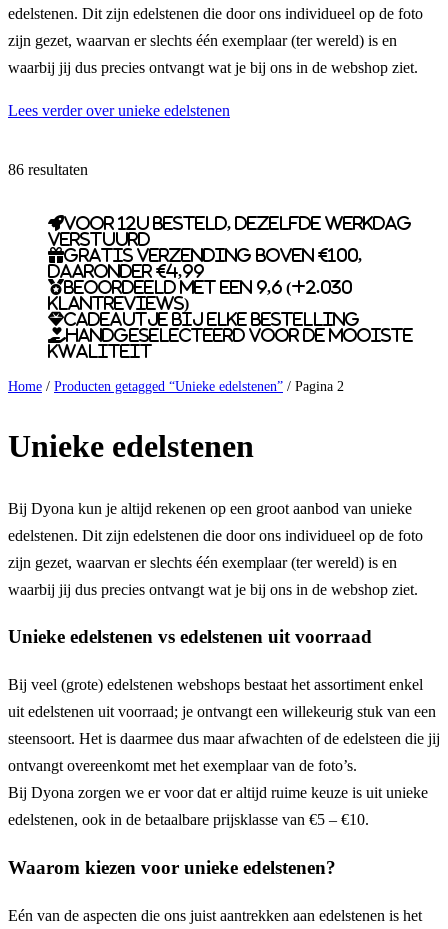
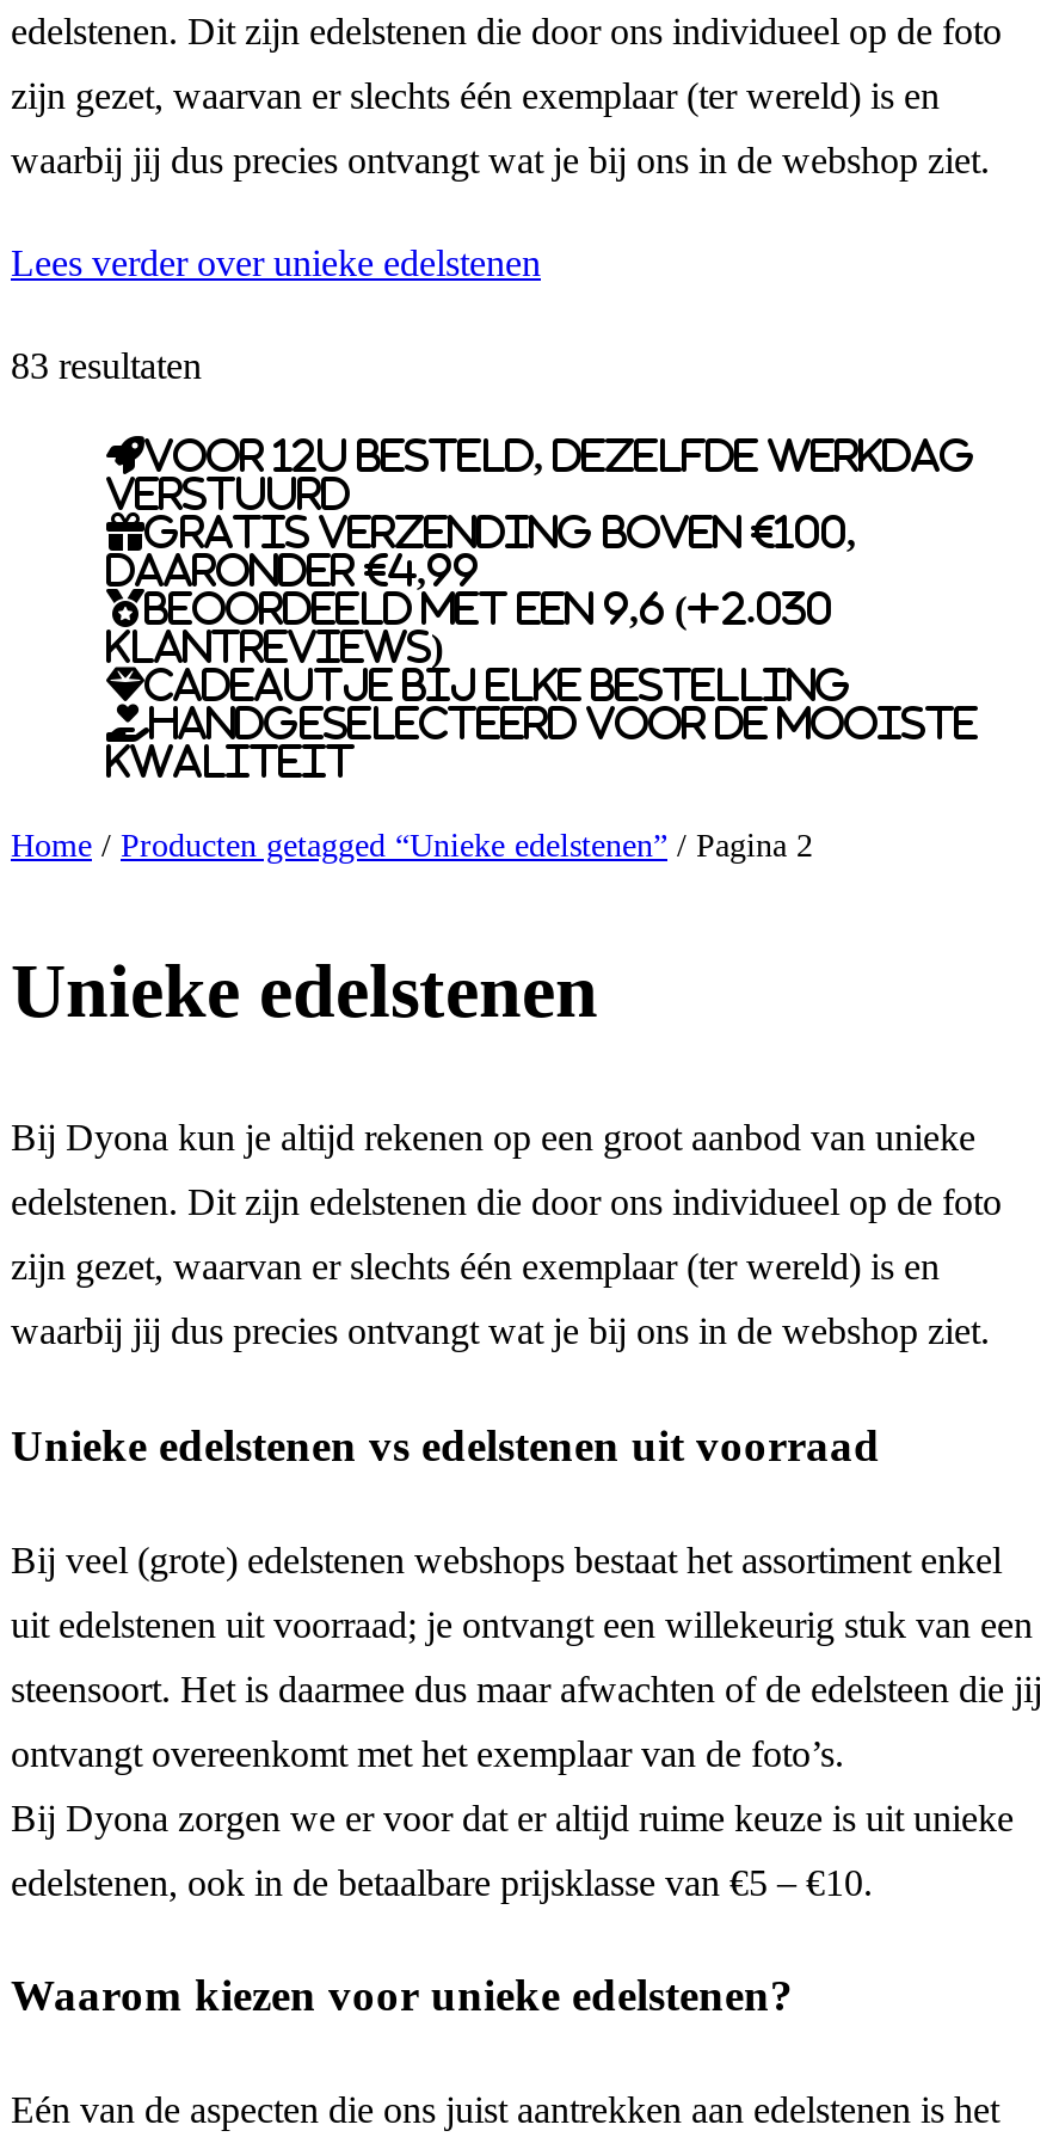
[8,161,88,178] 86 resultaten -> [11,346,202,387] 83 resultaten

